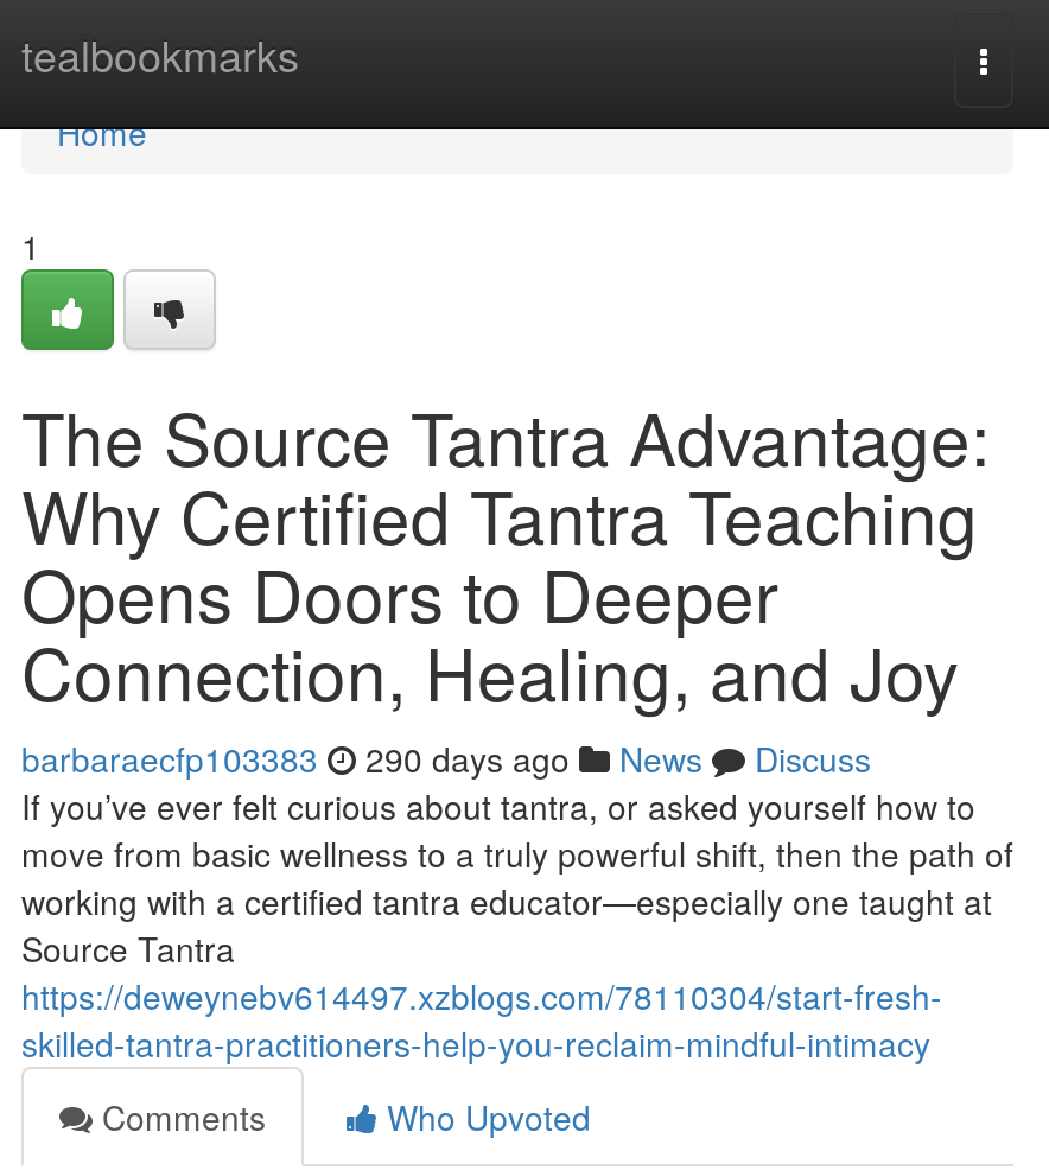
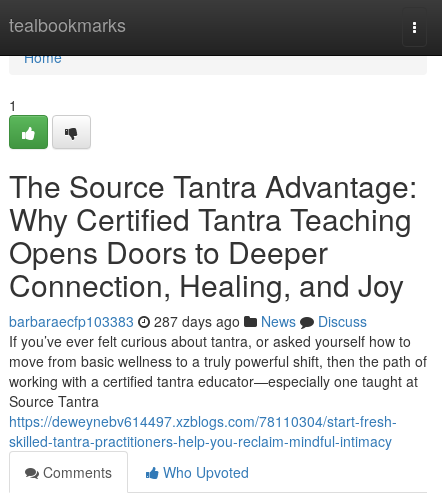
[21,735,871,782] barbaraecfp103383 290 days ago News Discuss -> [9,311,367,331] barbaraecfp103383 287 days ago News Discuss

